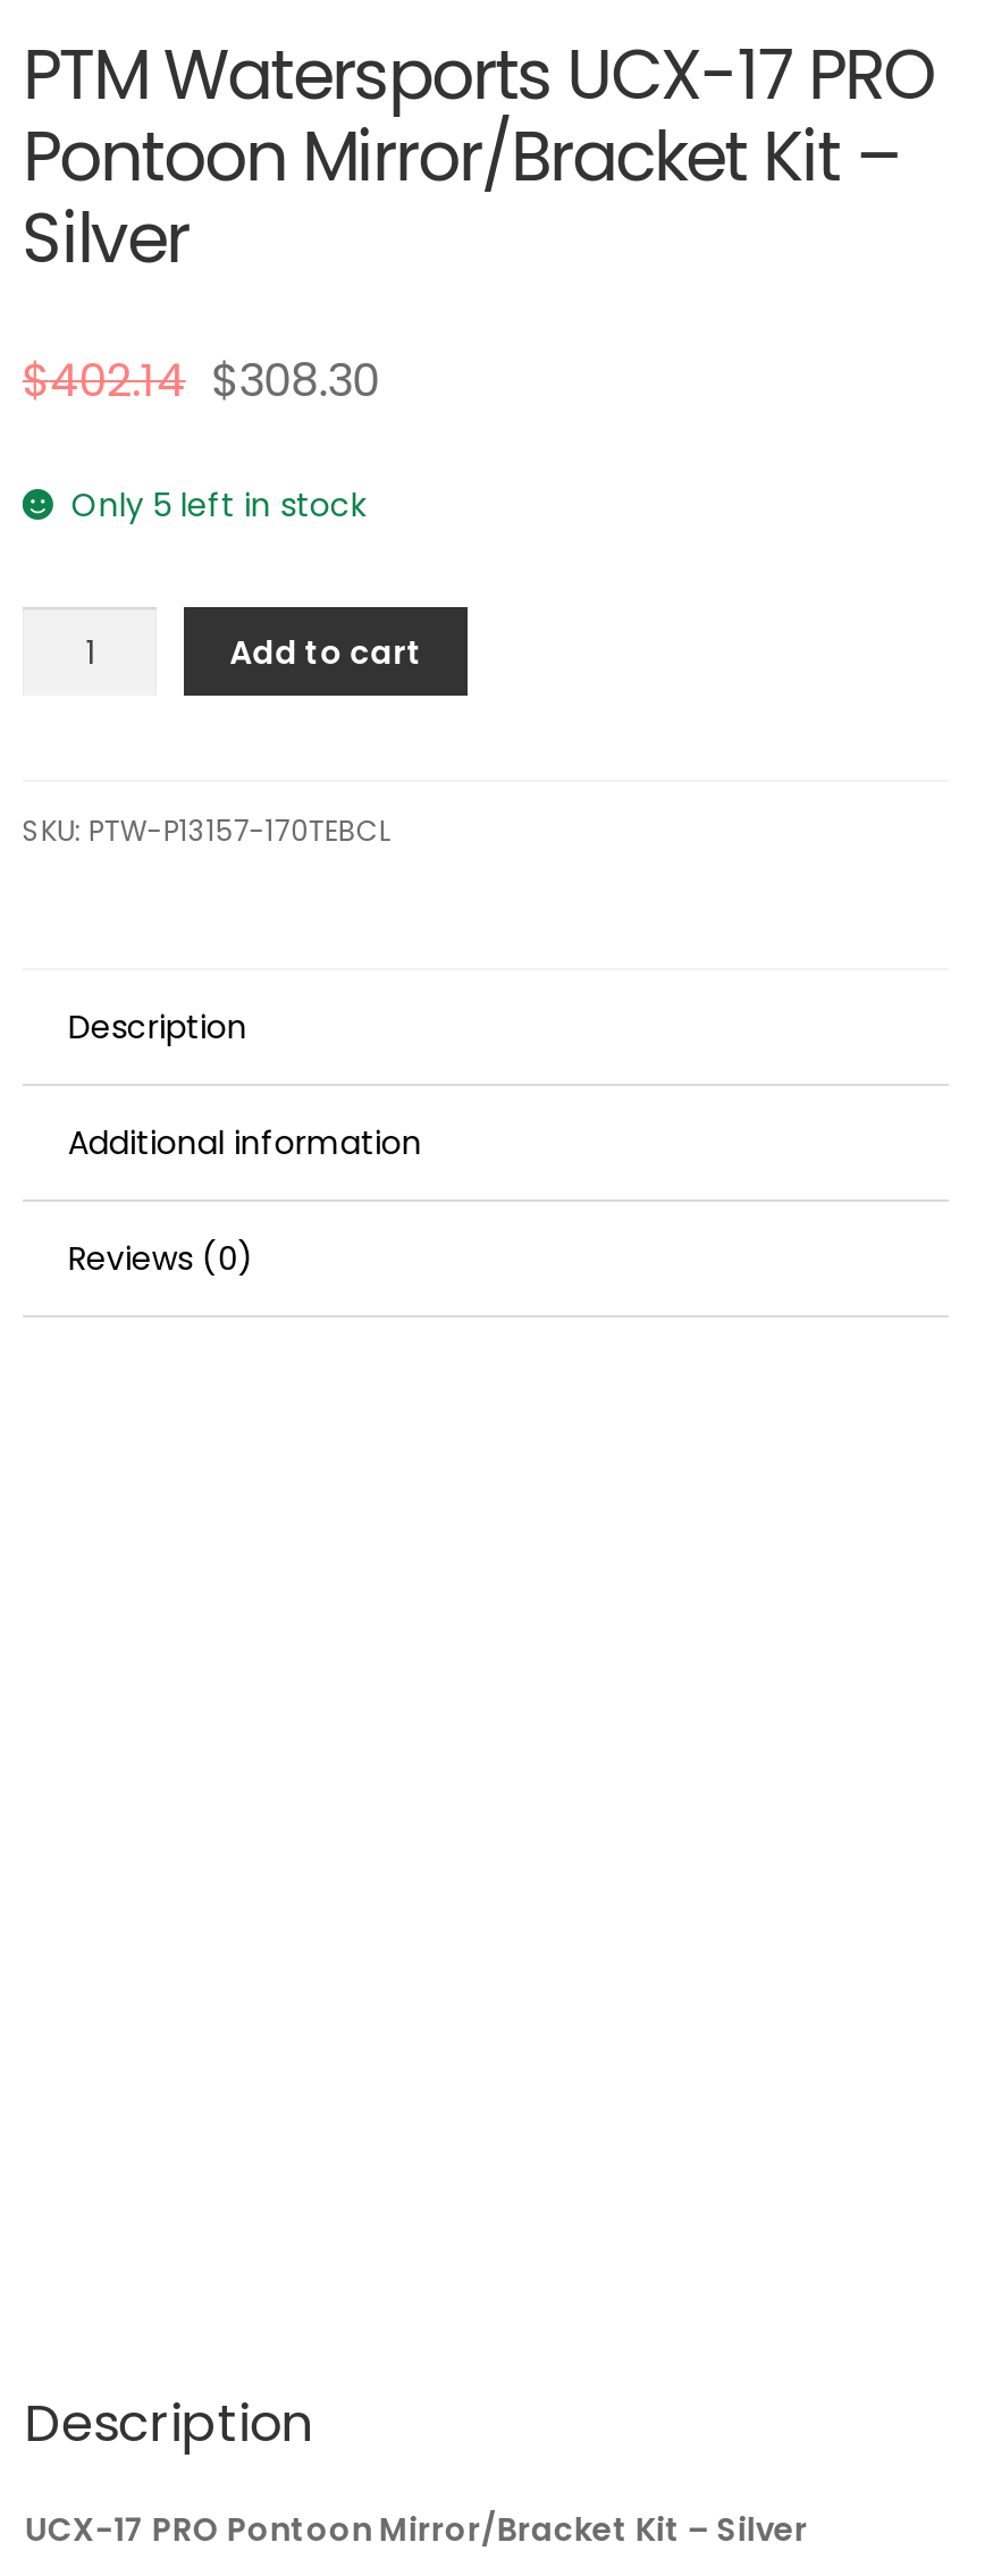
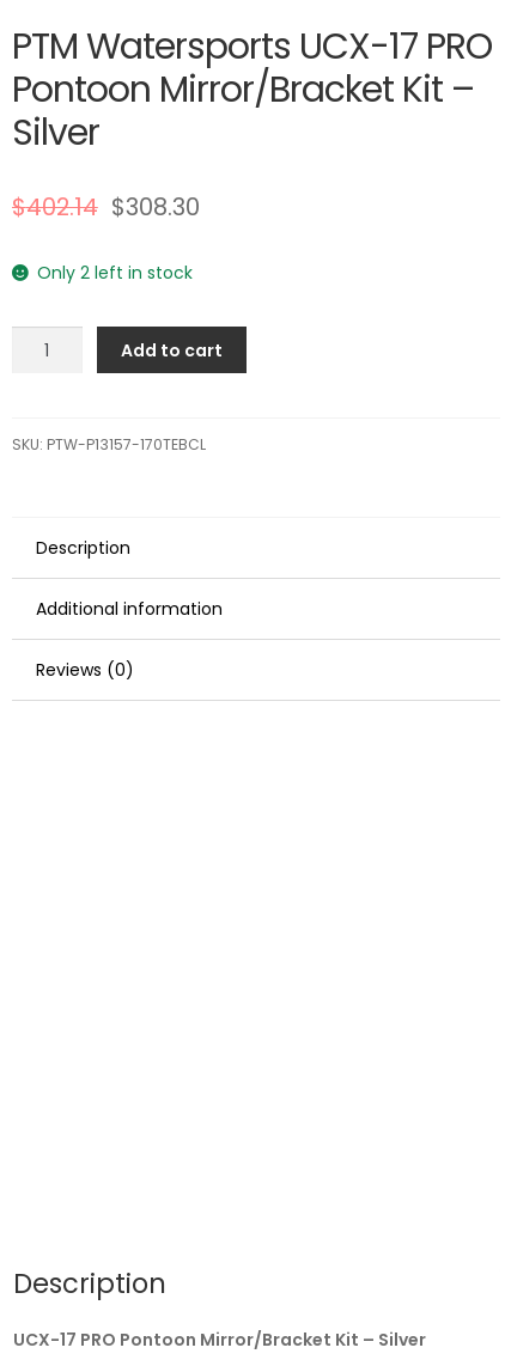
[71,483,366,529] Only 5 left in stock -> [38,261,193,285] Only 2 left in stock

